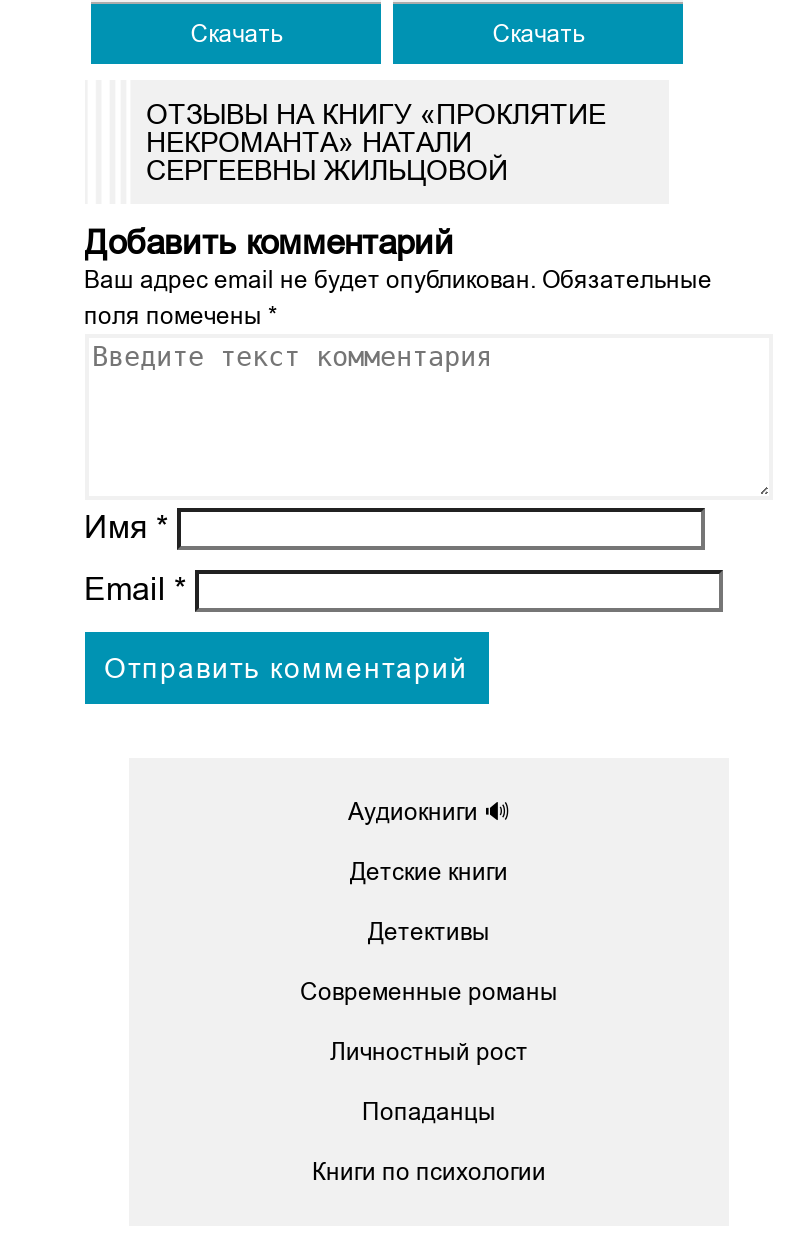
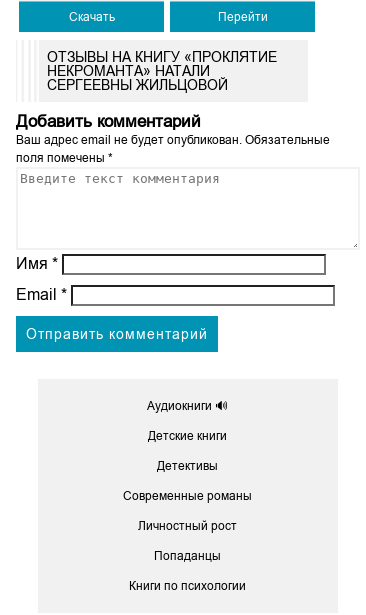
[492,19,584,47] Скачать -> [218,10,268,24] Перейти

